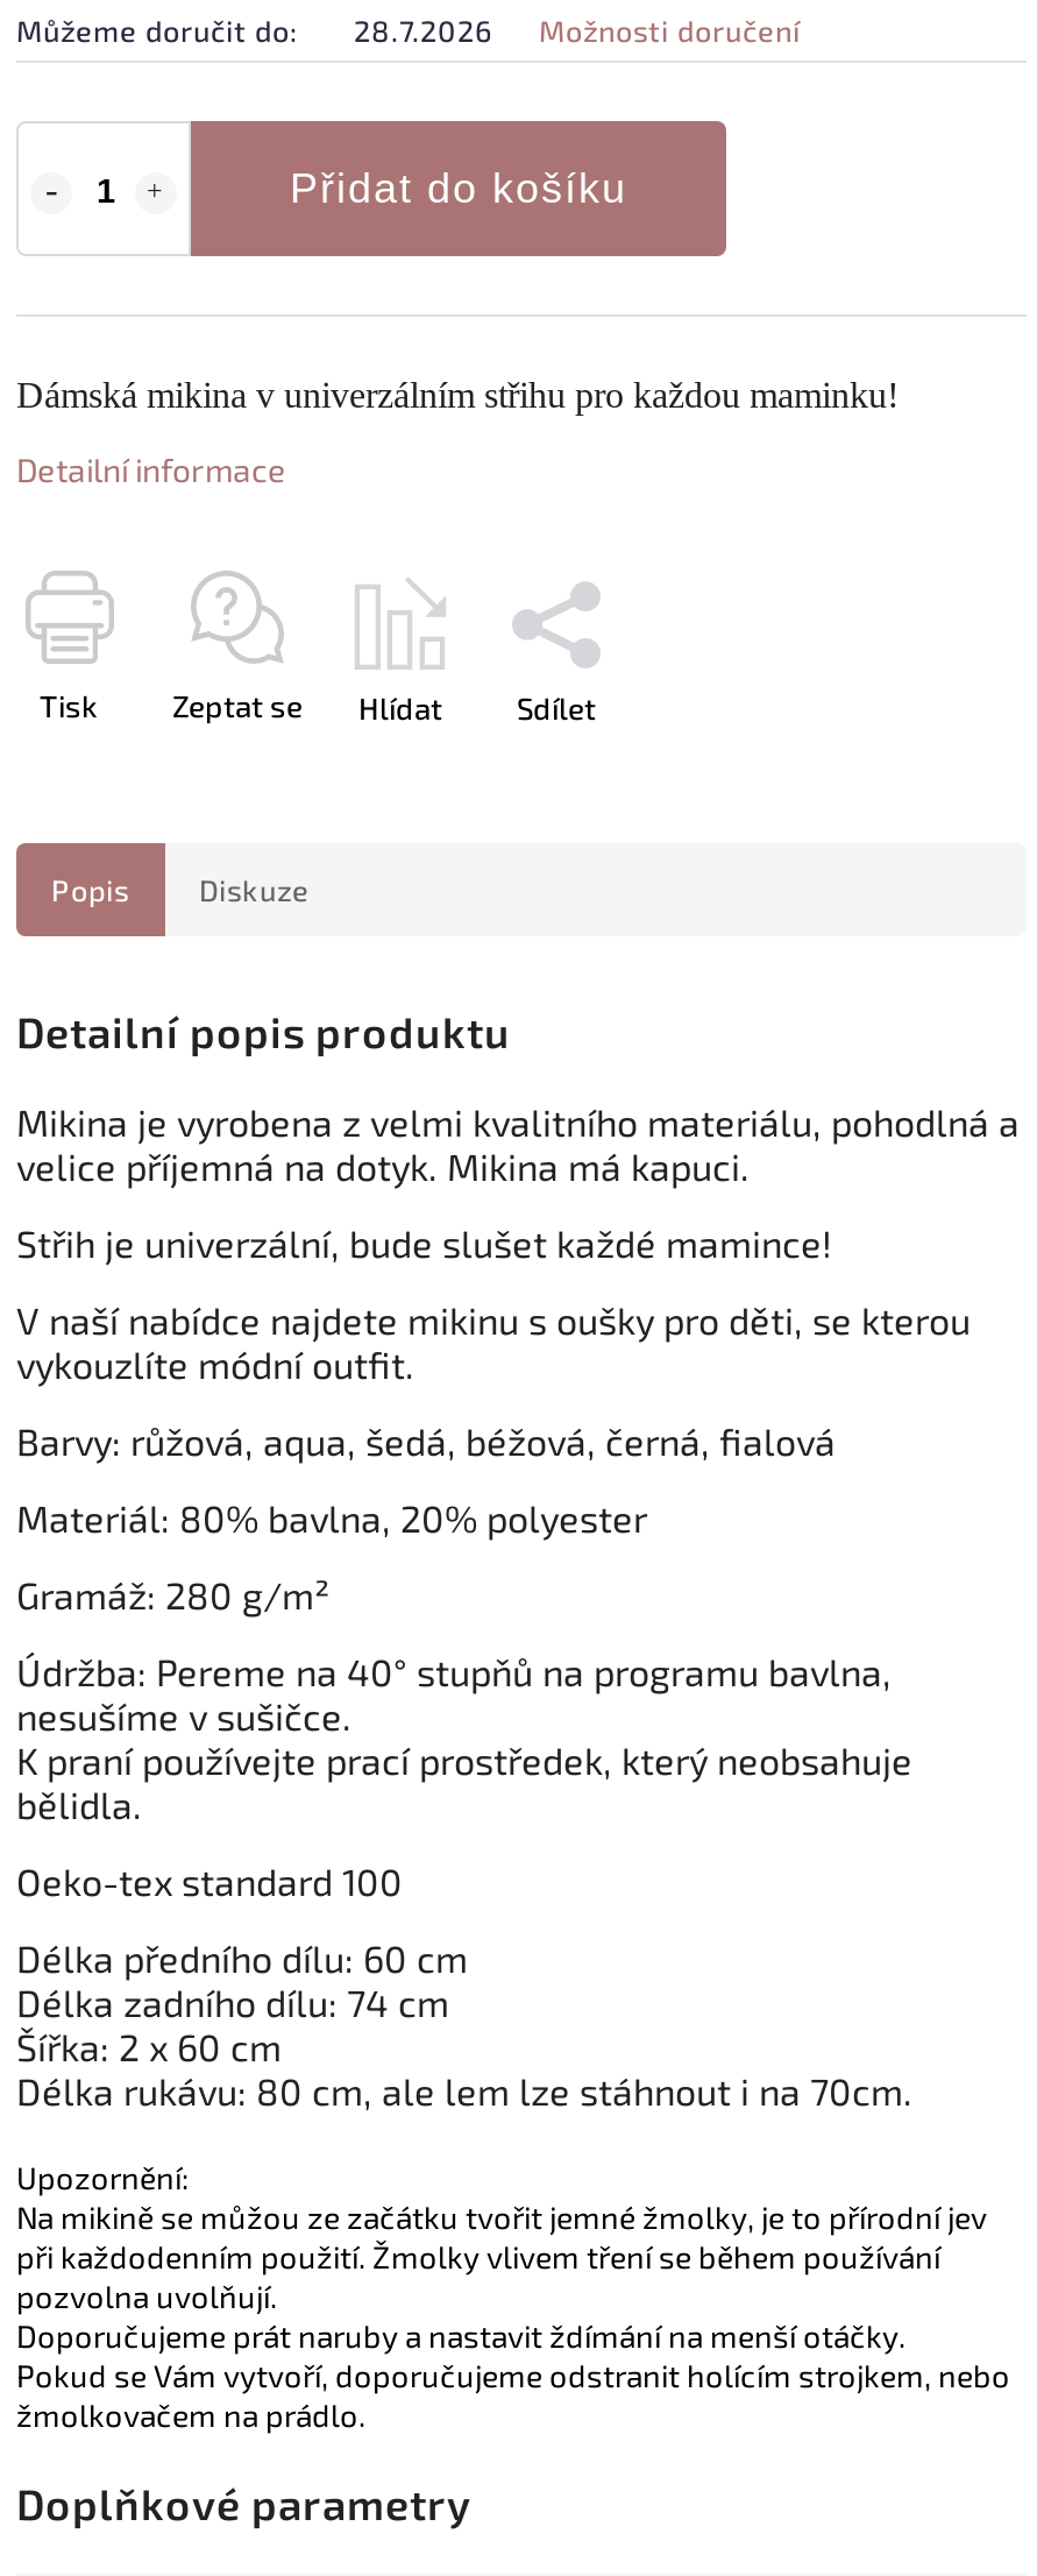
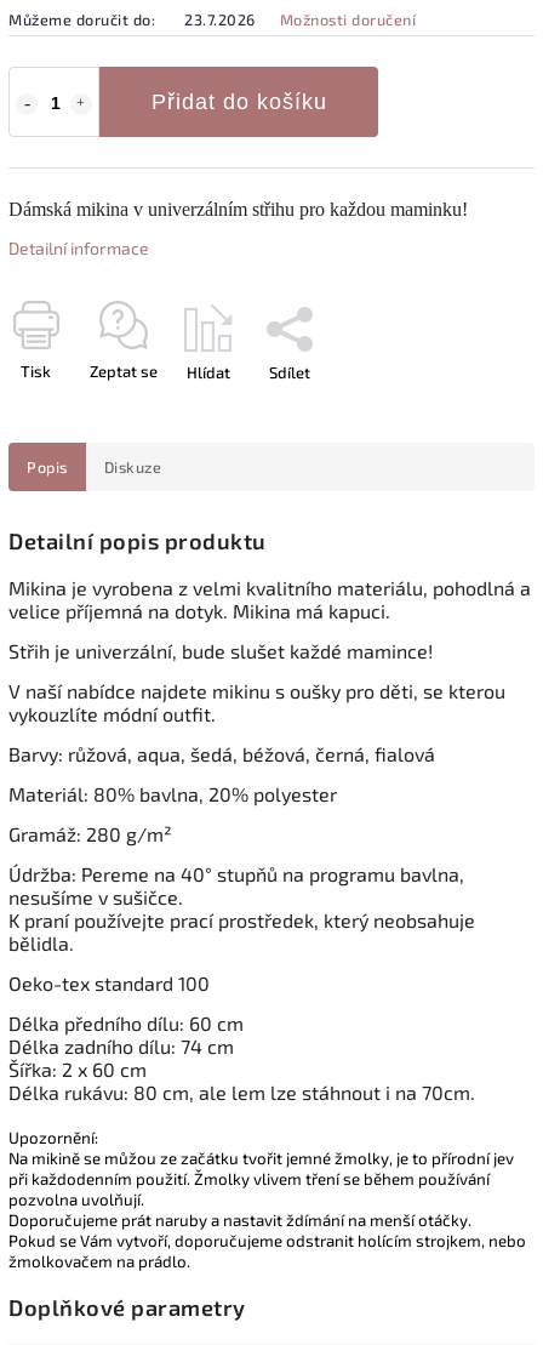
[16,12,801,49] Můžeme doručit do: 28.7.2026 Možnosti doručení -> [8,10,416,29] Můžeme doručit do: 23.7.2026 Možnosti doručení

